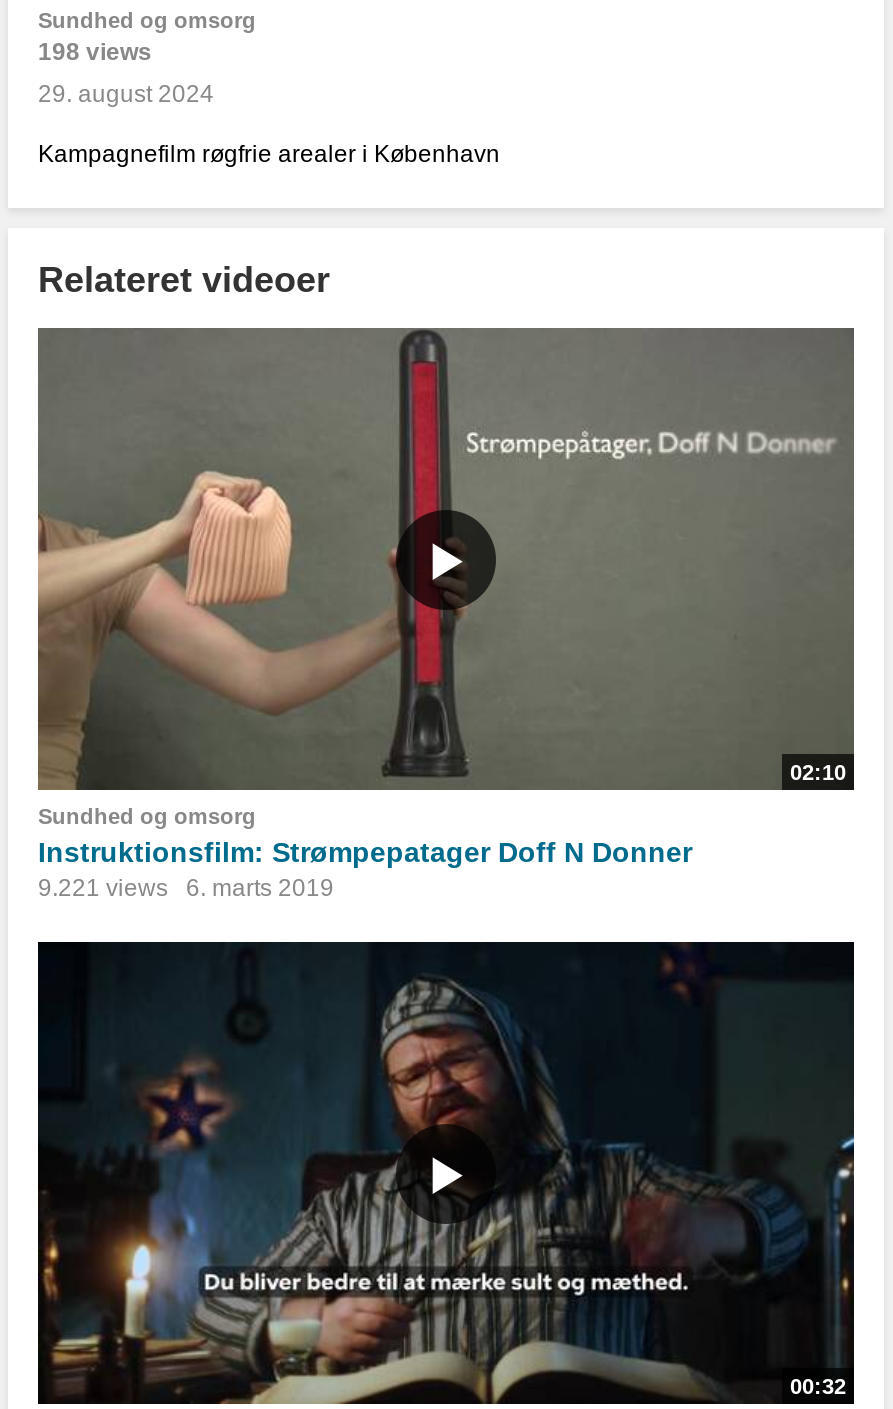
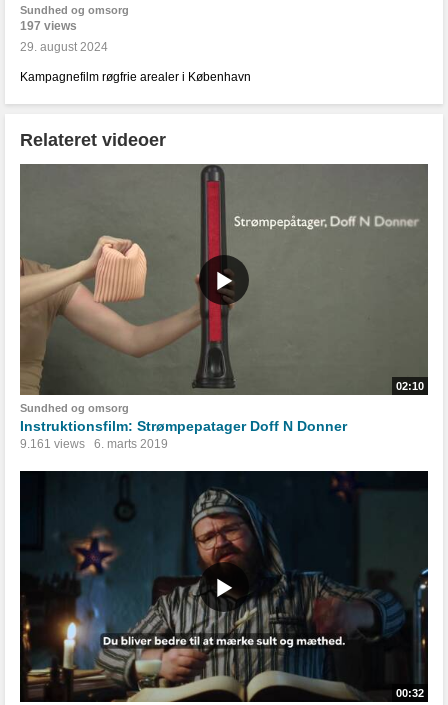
[38,38,152,66] 198 views -> [20,19,77,33] 197 views
[38,874,334,902] 9.221 views 6. marts 2019 -> [20,437,168,451] 9.161 views 6. marts 2019

